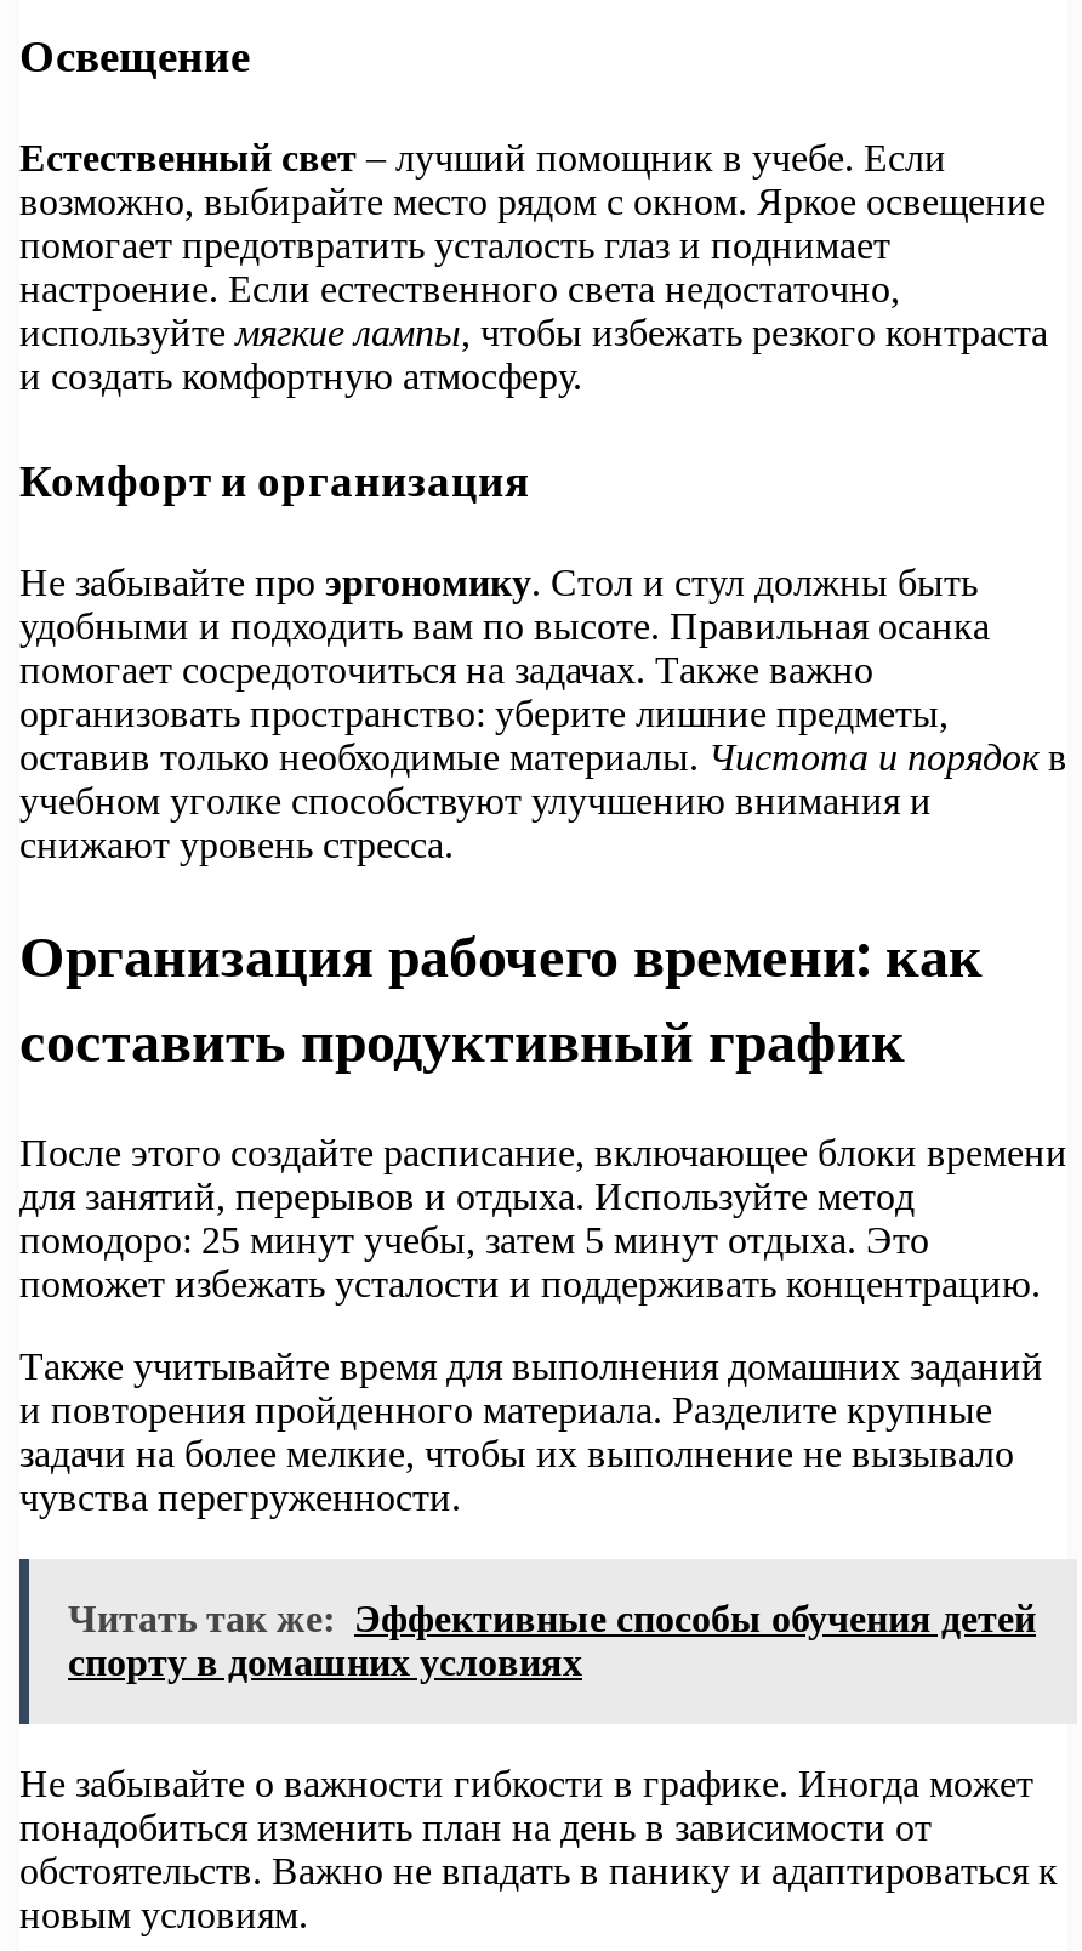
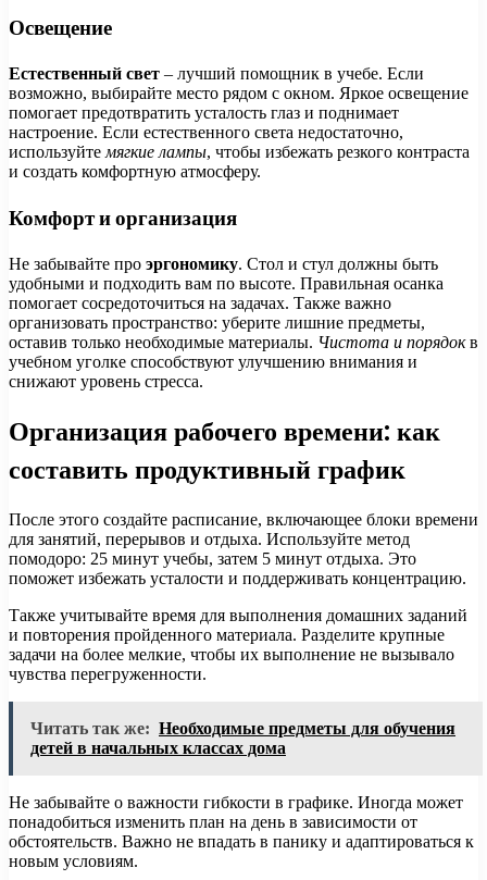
[68,1599,1036,1684] Читать так же: Эффективные способы обучения детей | спорту в домашних условиях -> [30,719,455,757] Читать так же: Необходимые предметы для обучения | детей в начальных классах дома

